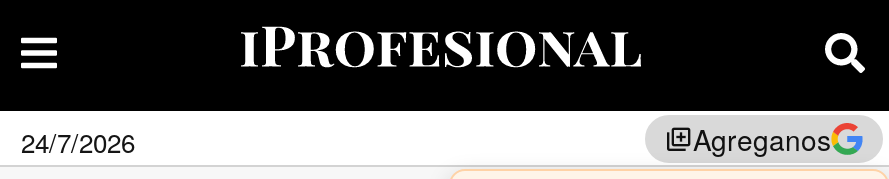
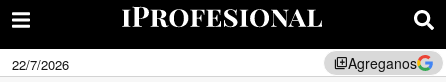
[21,123,135,161] 24/7/2026 -> [12,55,69,74] 22/7/2026

